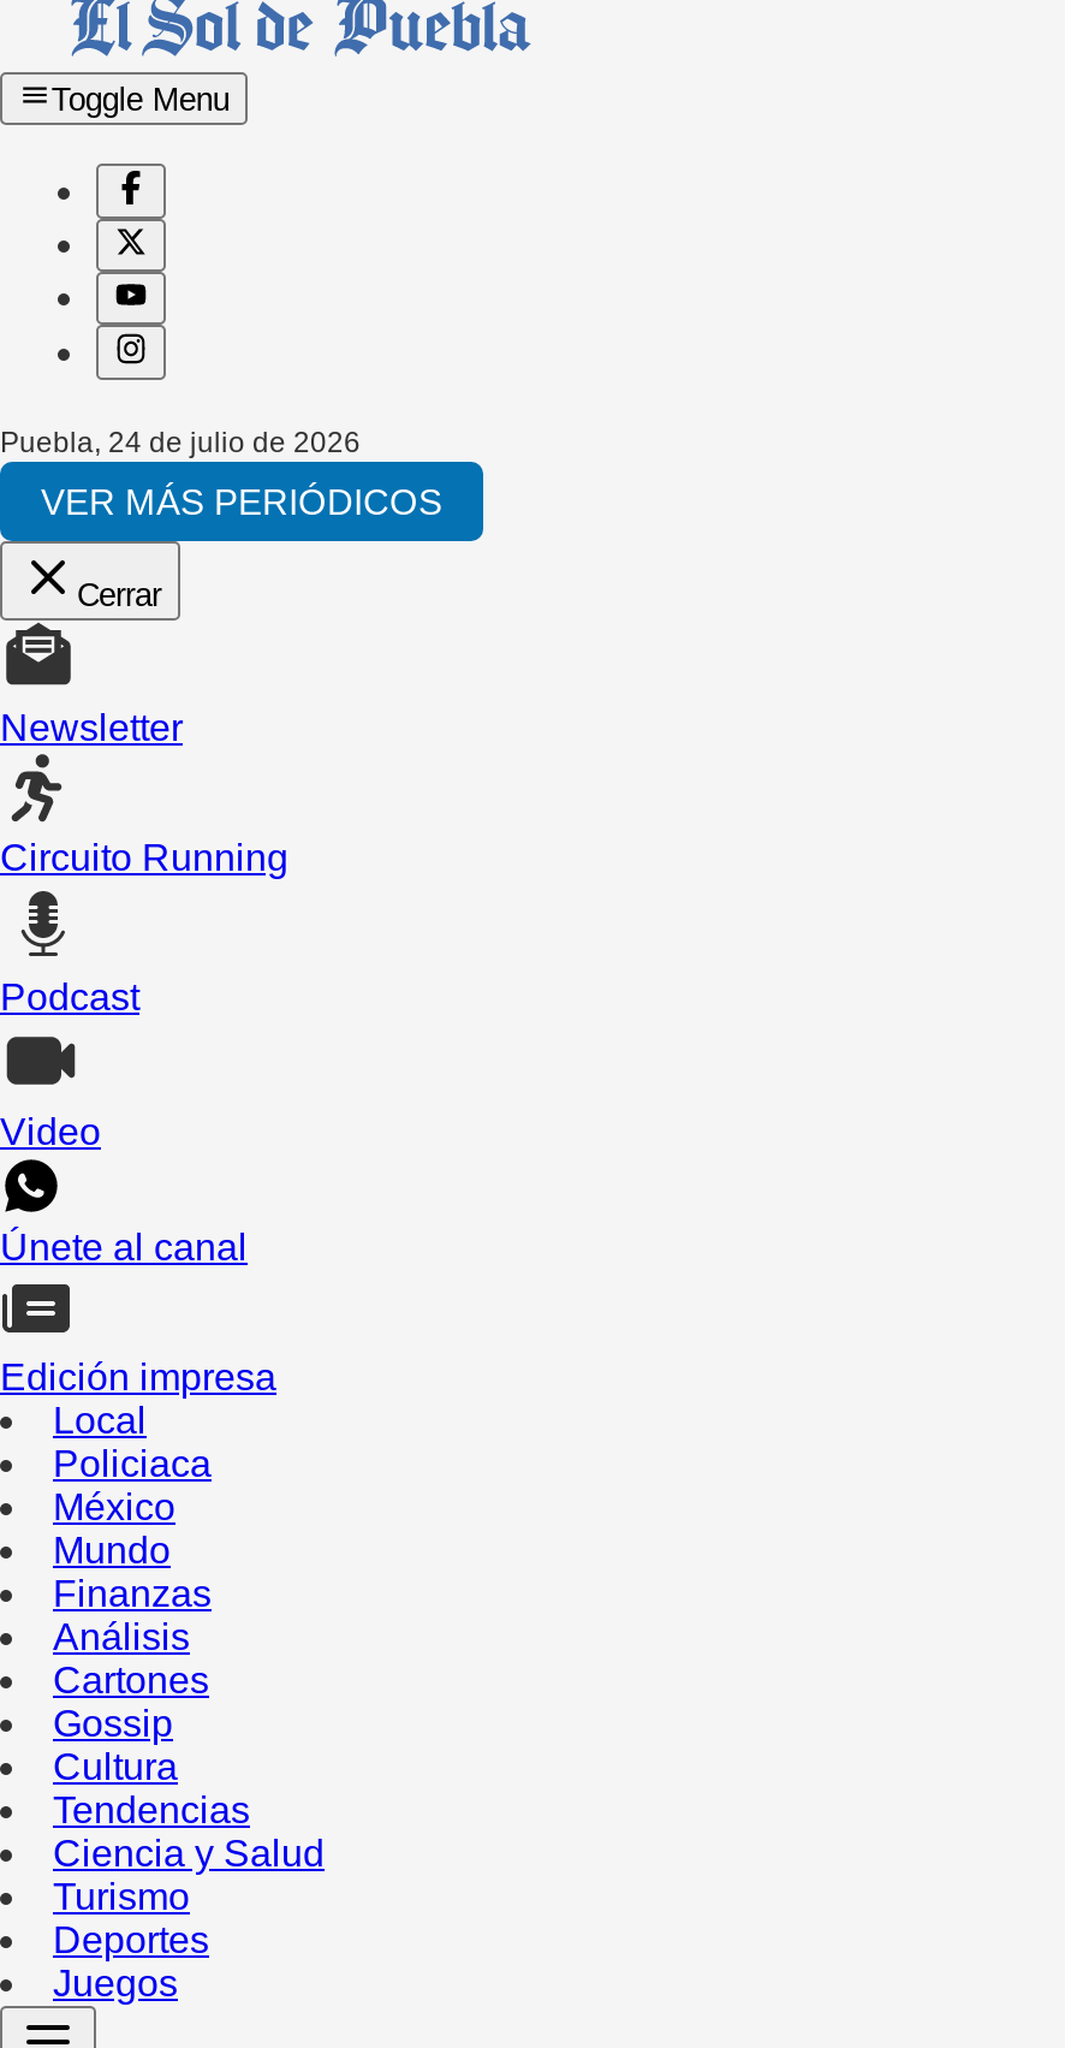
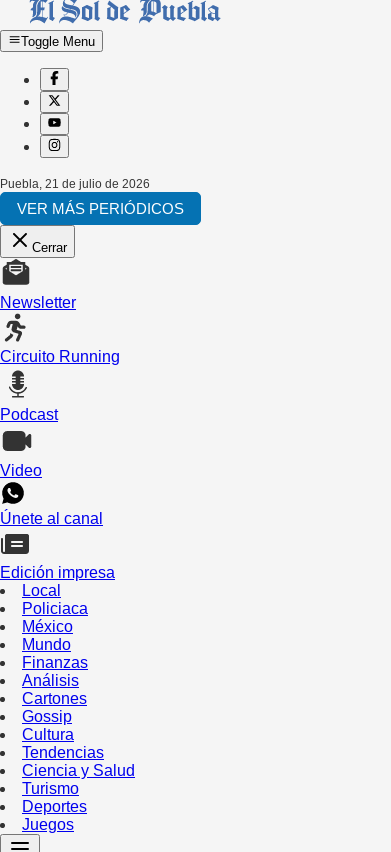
[0,425,361,458] Puebla, 24 de julio de 2026 -> [0,177,150,191] Puebla, 21 de julio de 2026

